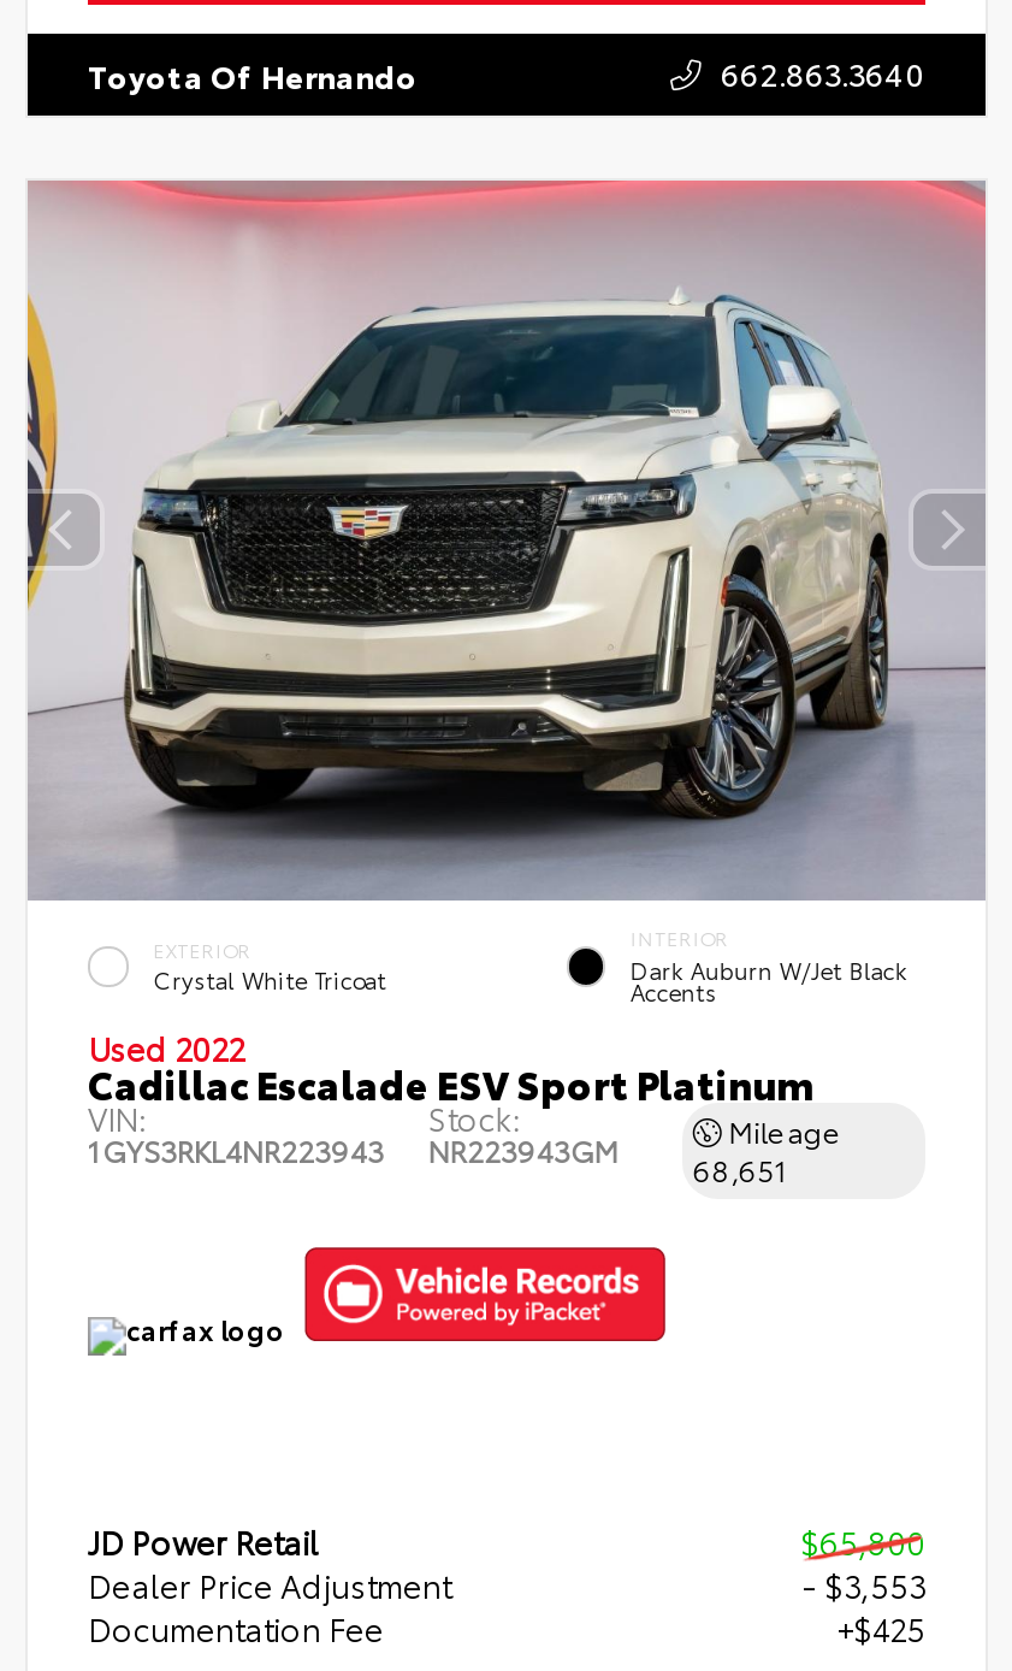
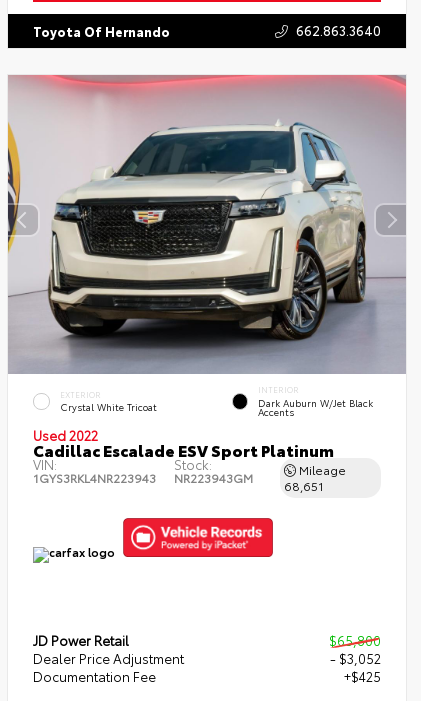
[803,1563,925,1607] - $3,553 -> [330,649,381,667] - $3,052

